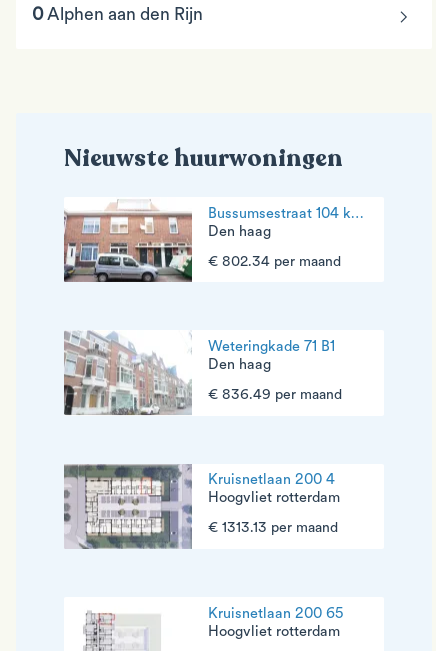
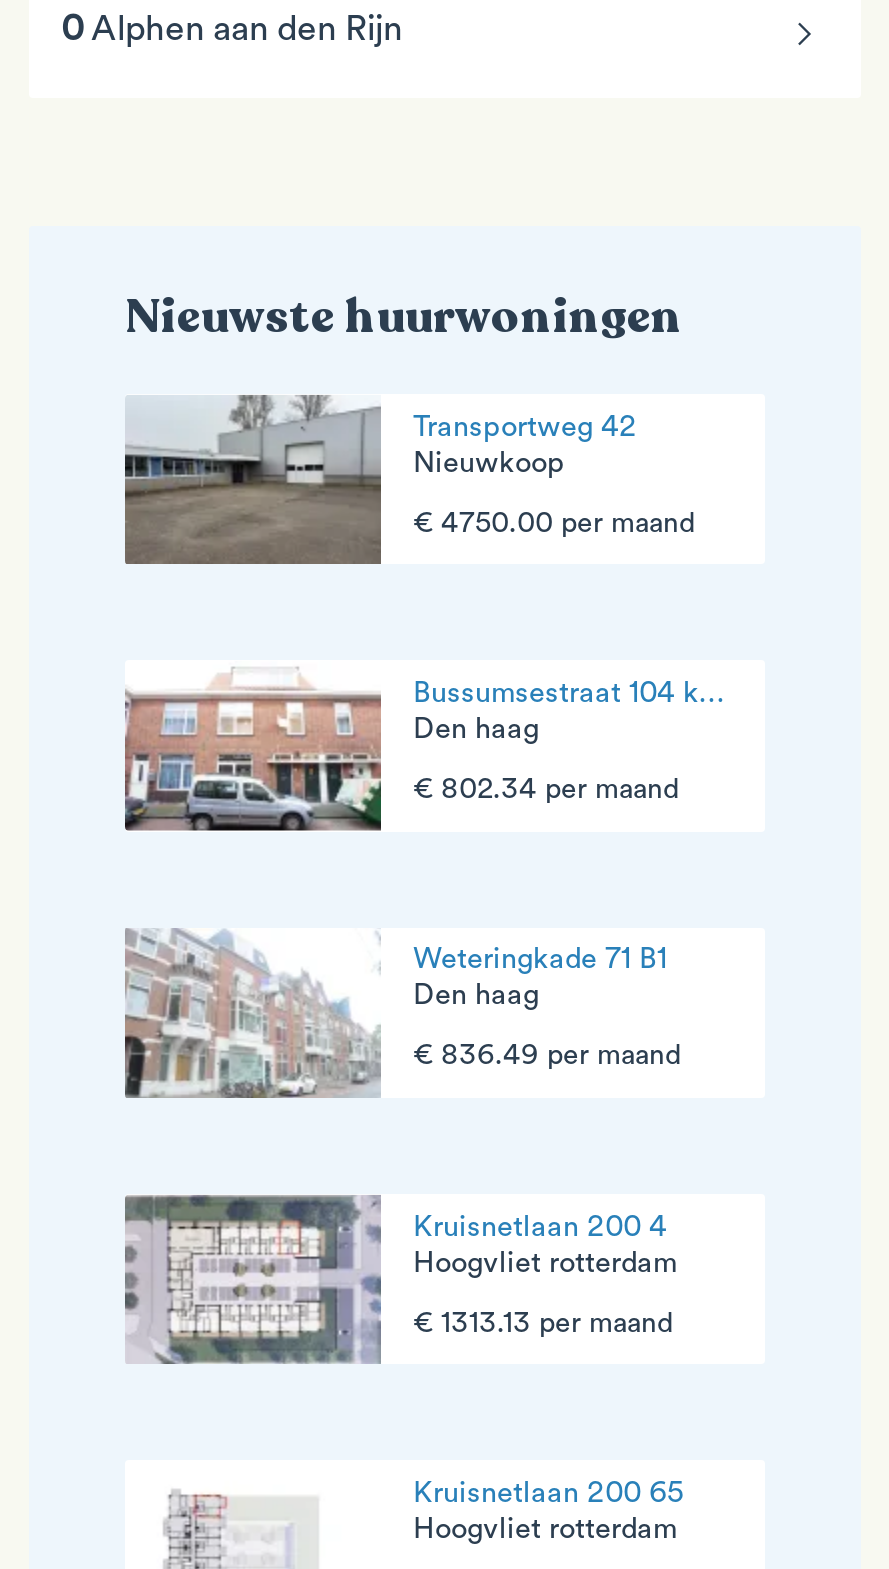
none -> [123,392,695,566] [image] | Transportweg 42 | Nieuwkoop | € 4750.00 per maand

